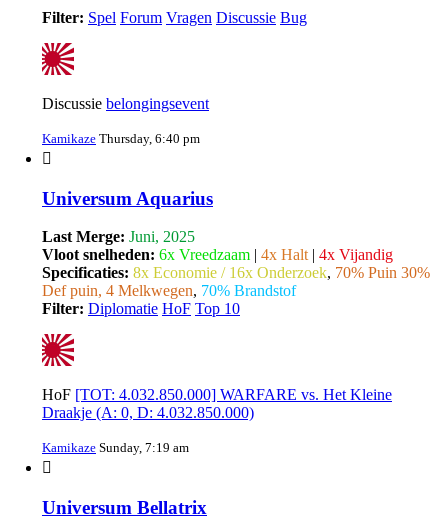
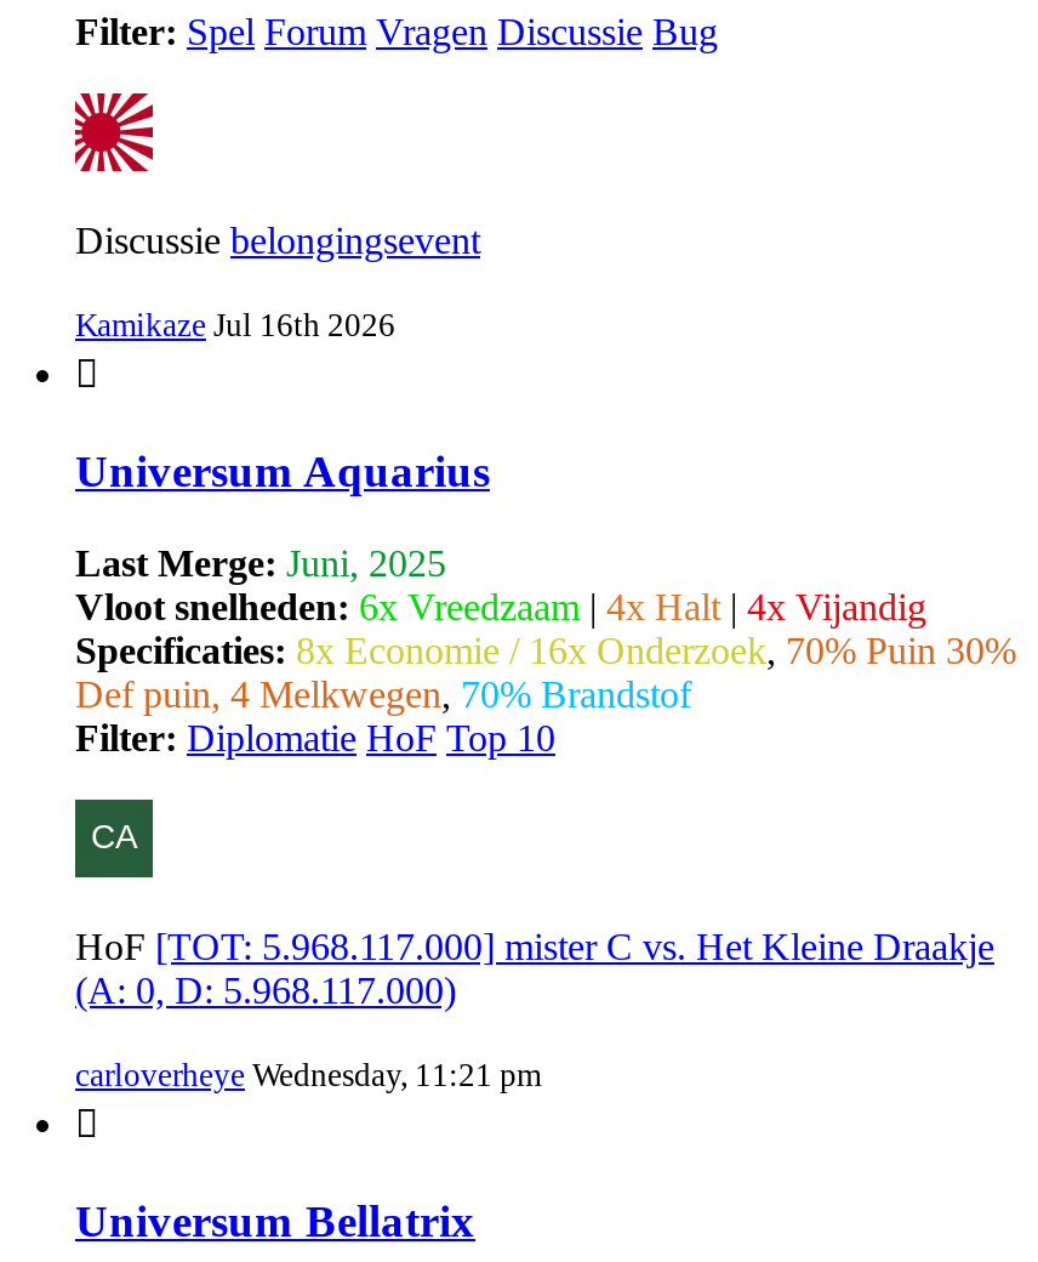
[42,131,200,146] Kamikaze Thursday, 6:40 pm -> [75,307,395,343] Kamikaze Jul 16th 2026
[41,333,392,421] [image] | HoF [TOT: 4.032.850.000] WARFARE vs. Het Kleine | Draakje (A: 0, D: 4.032.850.000) -> [73,797,994,1012] [image] | HoF [TOT: 5.968.117.000] mister C vs. Het Kleine Draakje | (A: 0, D: 5.968.117.000)
[42,440,189,455] Kamikaze Sunday, 7:19 am -> [75,1058,541,1094] carloverheye Wednesday, 11:21 pm

